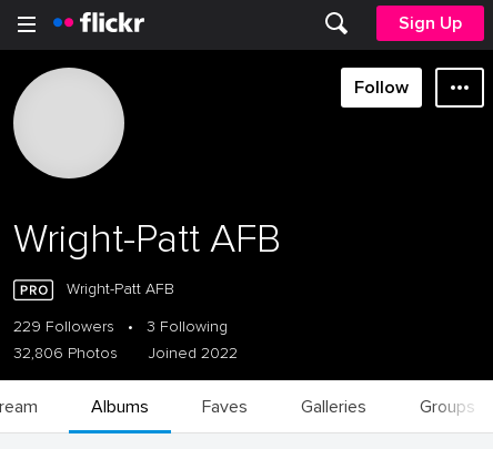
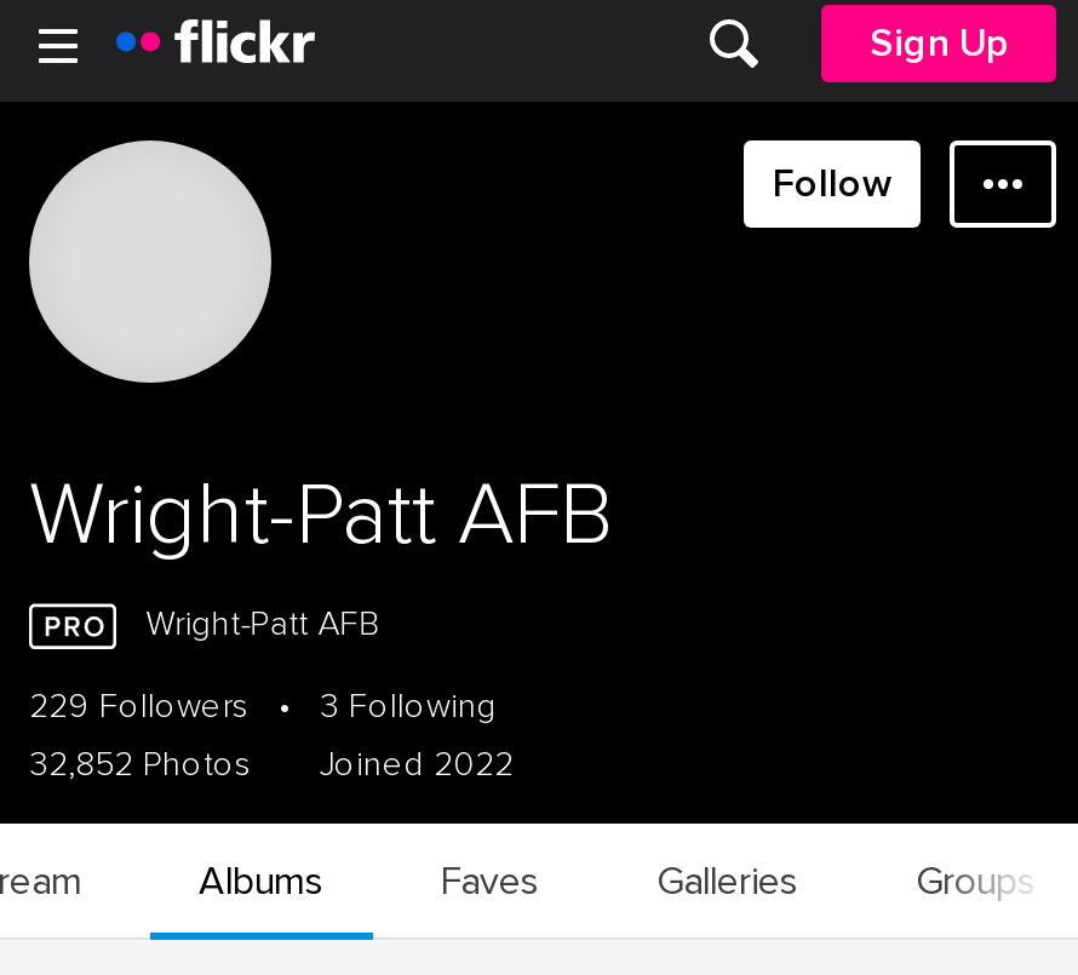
[13,344,238,363] 32,806 Photos Joined 2022 -> [29,744,514,785] 32,852 Photos Joined 2022

